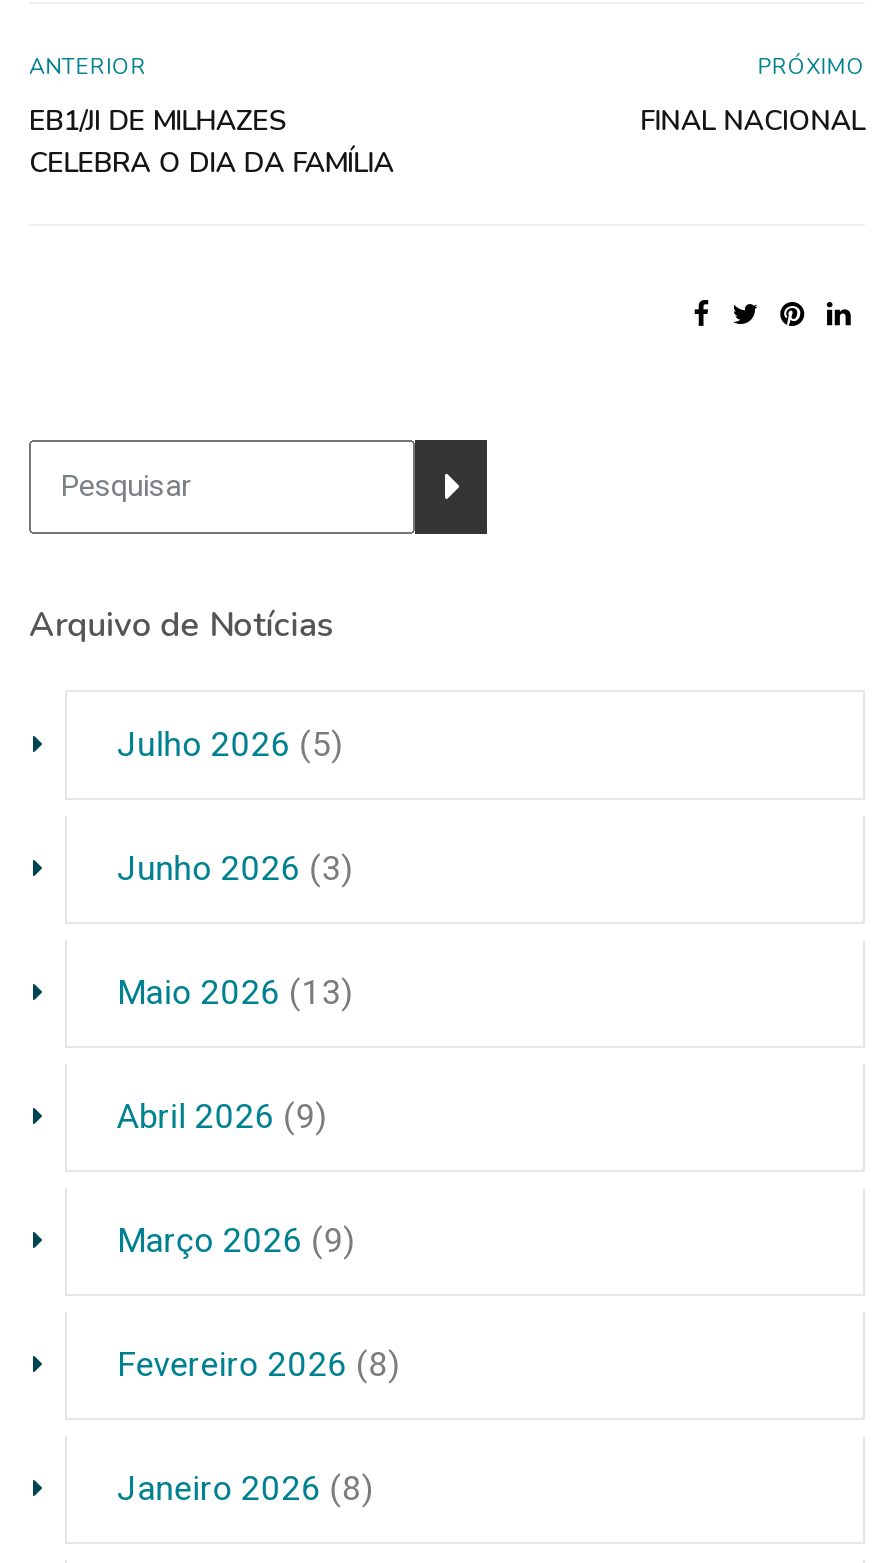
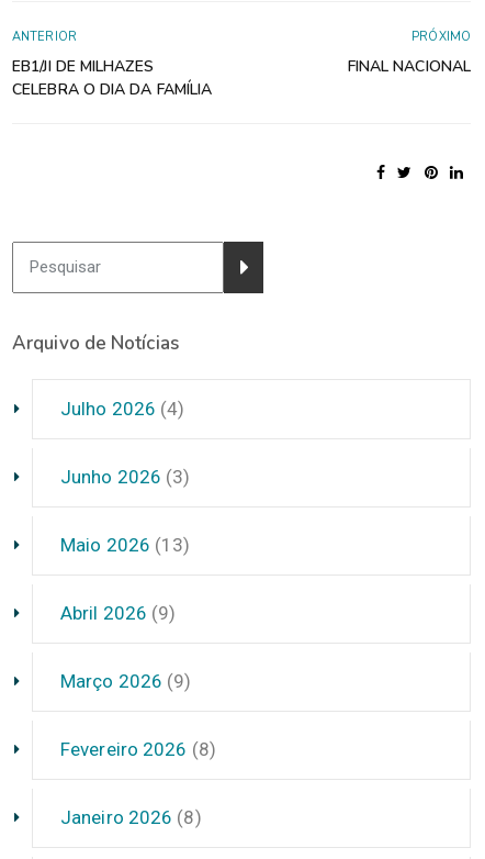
[117,724,344,764] Julho 2026 (5) -> [60,397,185,419] Julho 2026 (4)

